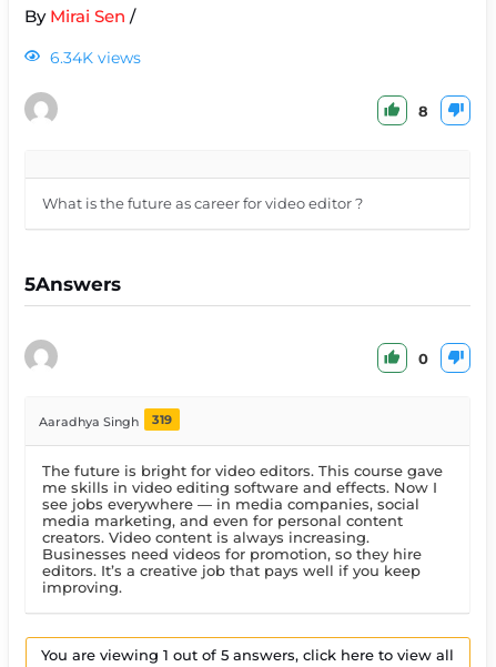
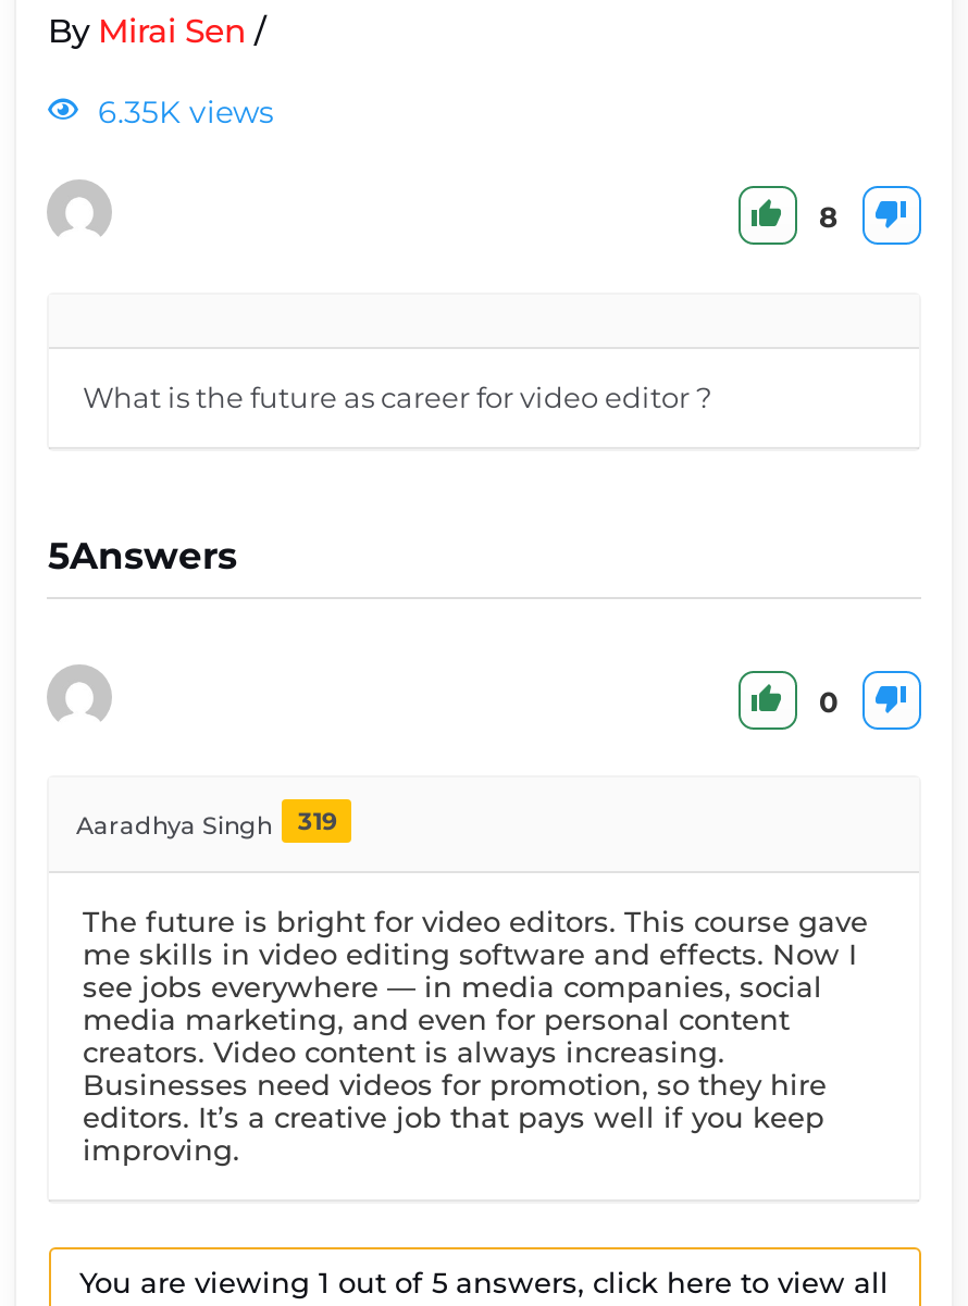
[50,47,141,67] 6.34K views -> [98,92,274,131] 6.35K views

